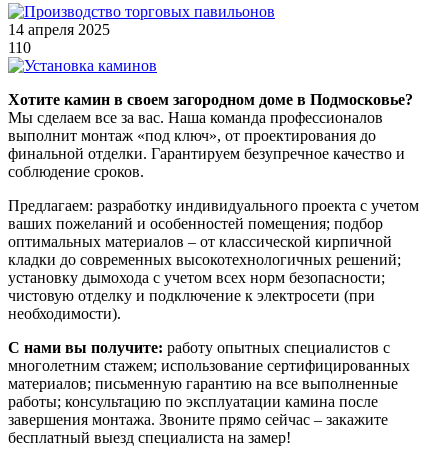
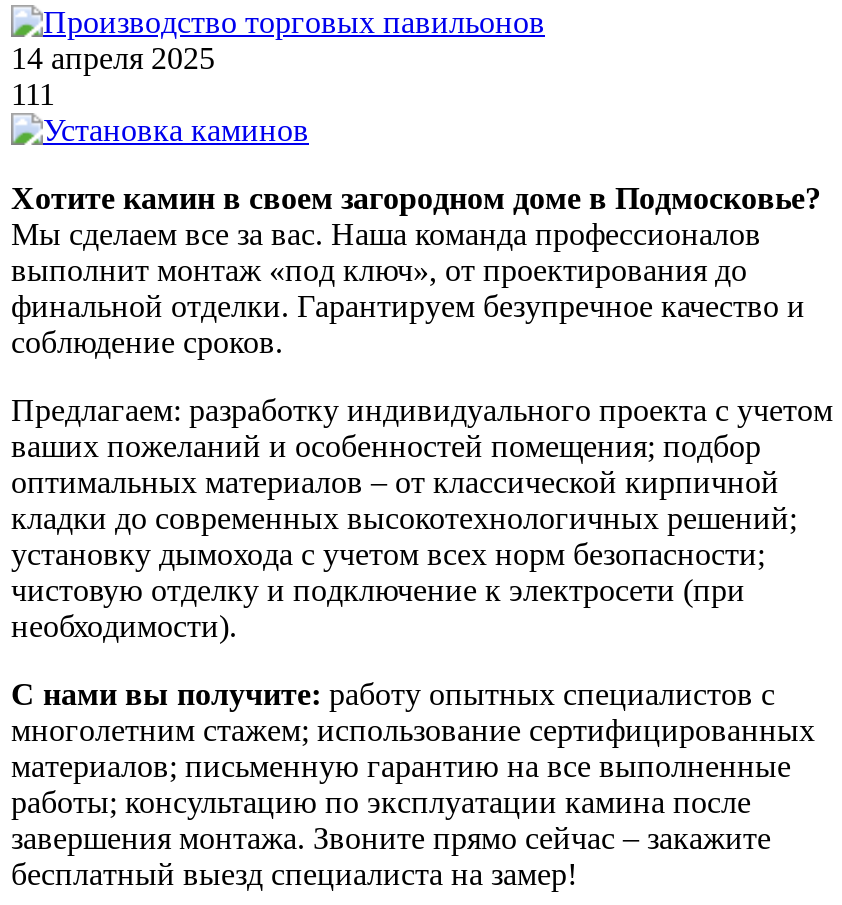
[8,39,31,56] 110 -> [11,77,55,111] 111

